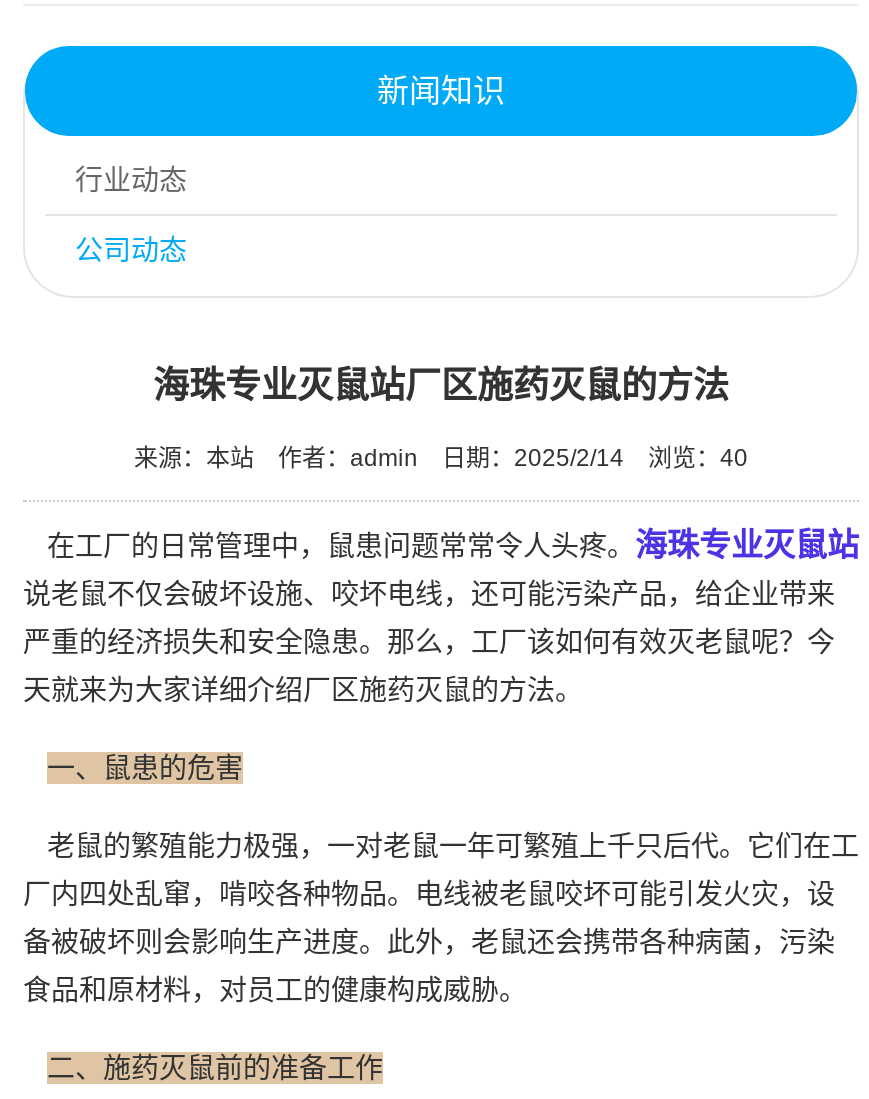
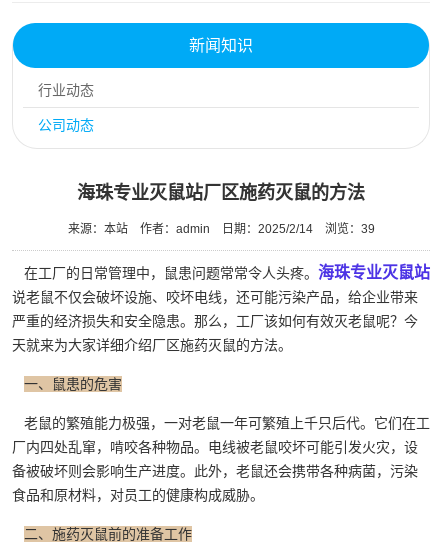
[134,444,748,472] 来源：本站 作者：admin 日期：2025/2/14 浏览：40 -> [67,222,374,236] 来源：本站 作者：admin 日期：2025/2/14 浏览：39

